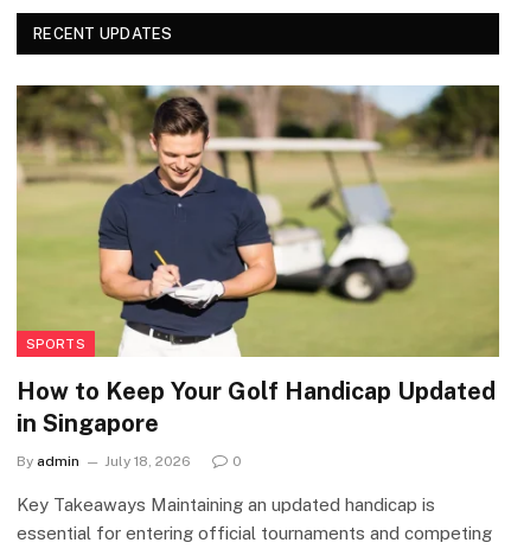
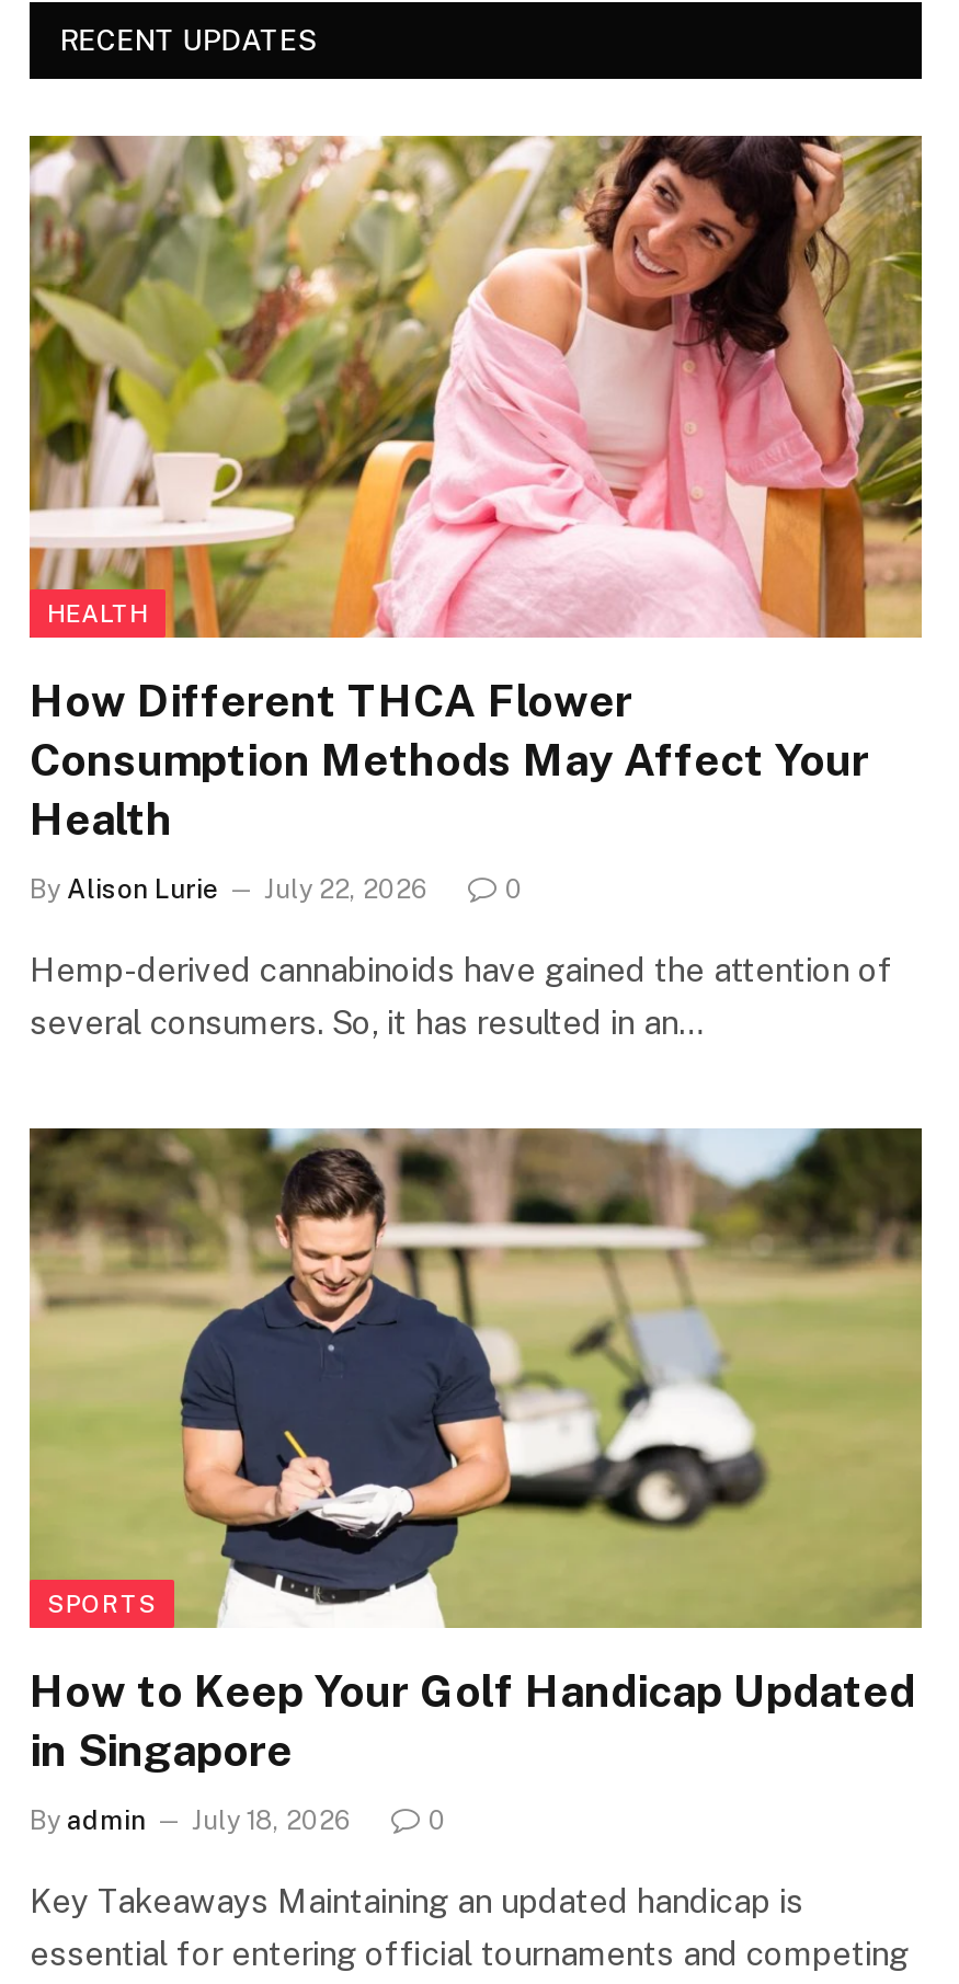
none -> [27,134,924,1040] [image] | HEALTH | How Different THCA Flower | Consumption Methods May Affect Your | Health | By Alison Lurie | July 22, 2026 | 0 | Hemp-derived cannabinoids have gained the attention of | several consumers. So, it has resulted in an…

